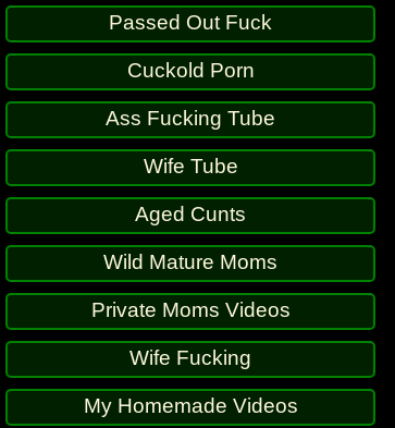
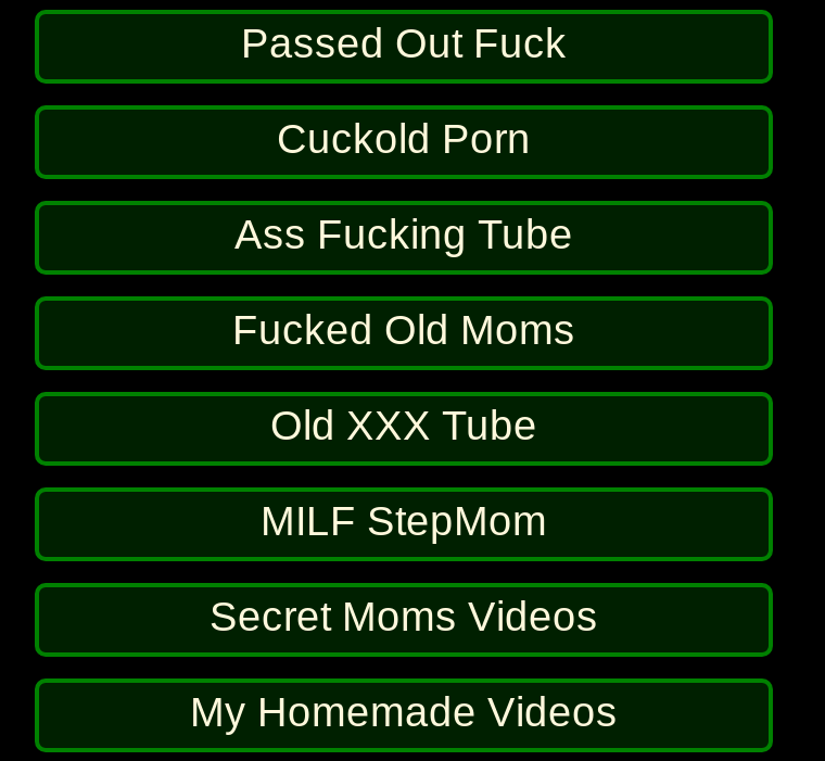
[91,155,290,369] Wife Tube | Aged Cunts | Wild Mature Moms | Private Moms Videos | Wife Fucking -> [210,306,598,639] Fucked Old Moms | Old XXX Tube | MILF StepMom | Secret Moms Videos

